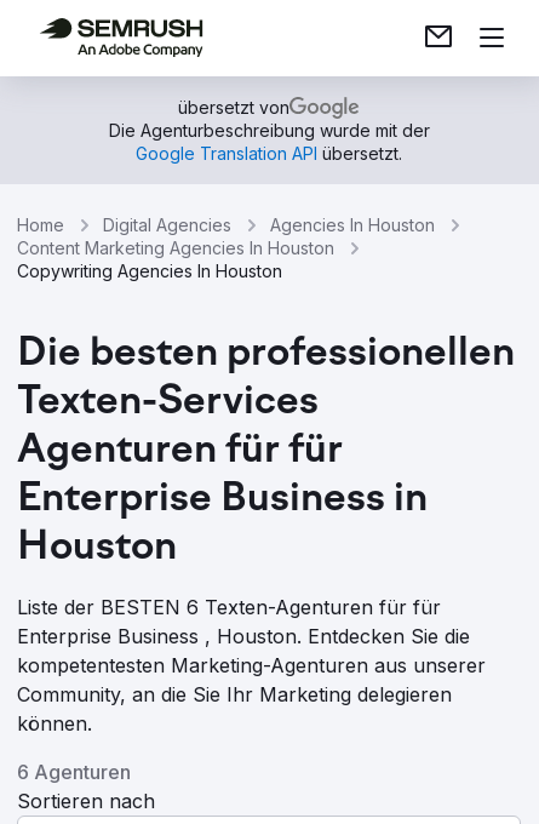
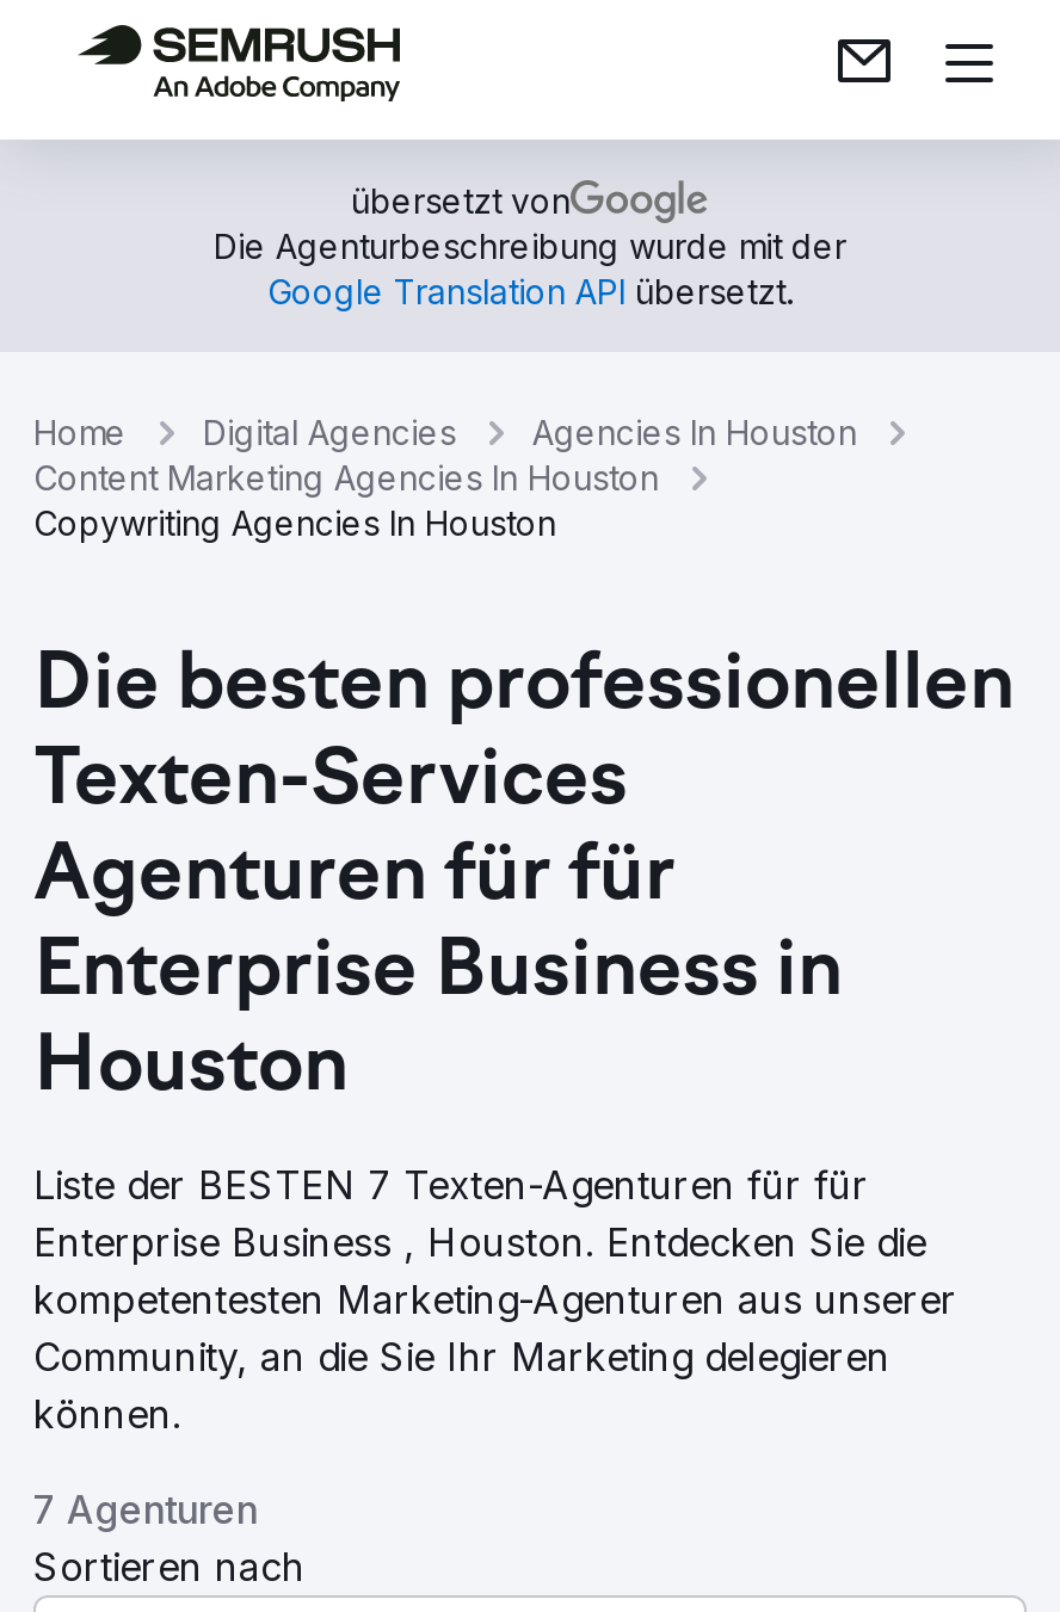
[17,595,441,619] Liste der BESTEN 6 Texten-Agenturen für für -> [33,1161,869,1209] Liste der BESTEN 7 Texten-Agenturen für für
[17,760,131,784] 6 Agenturen -> [33,1486,258,1533] 7 Agenturen

